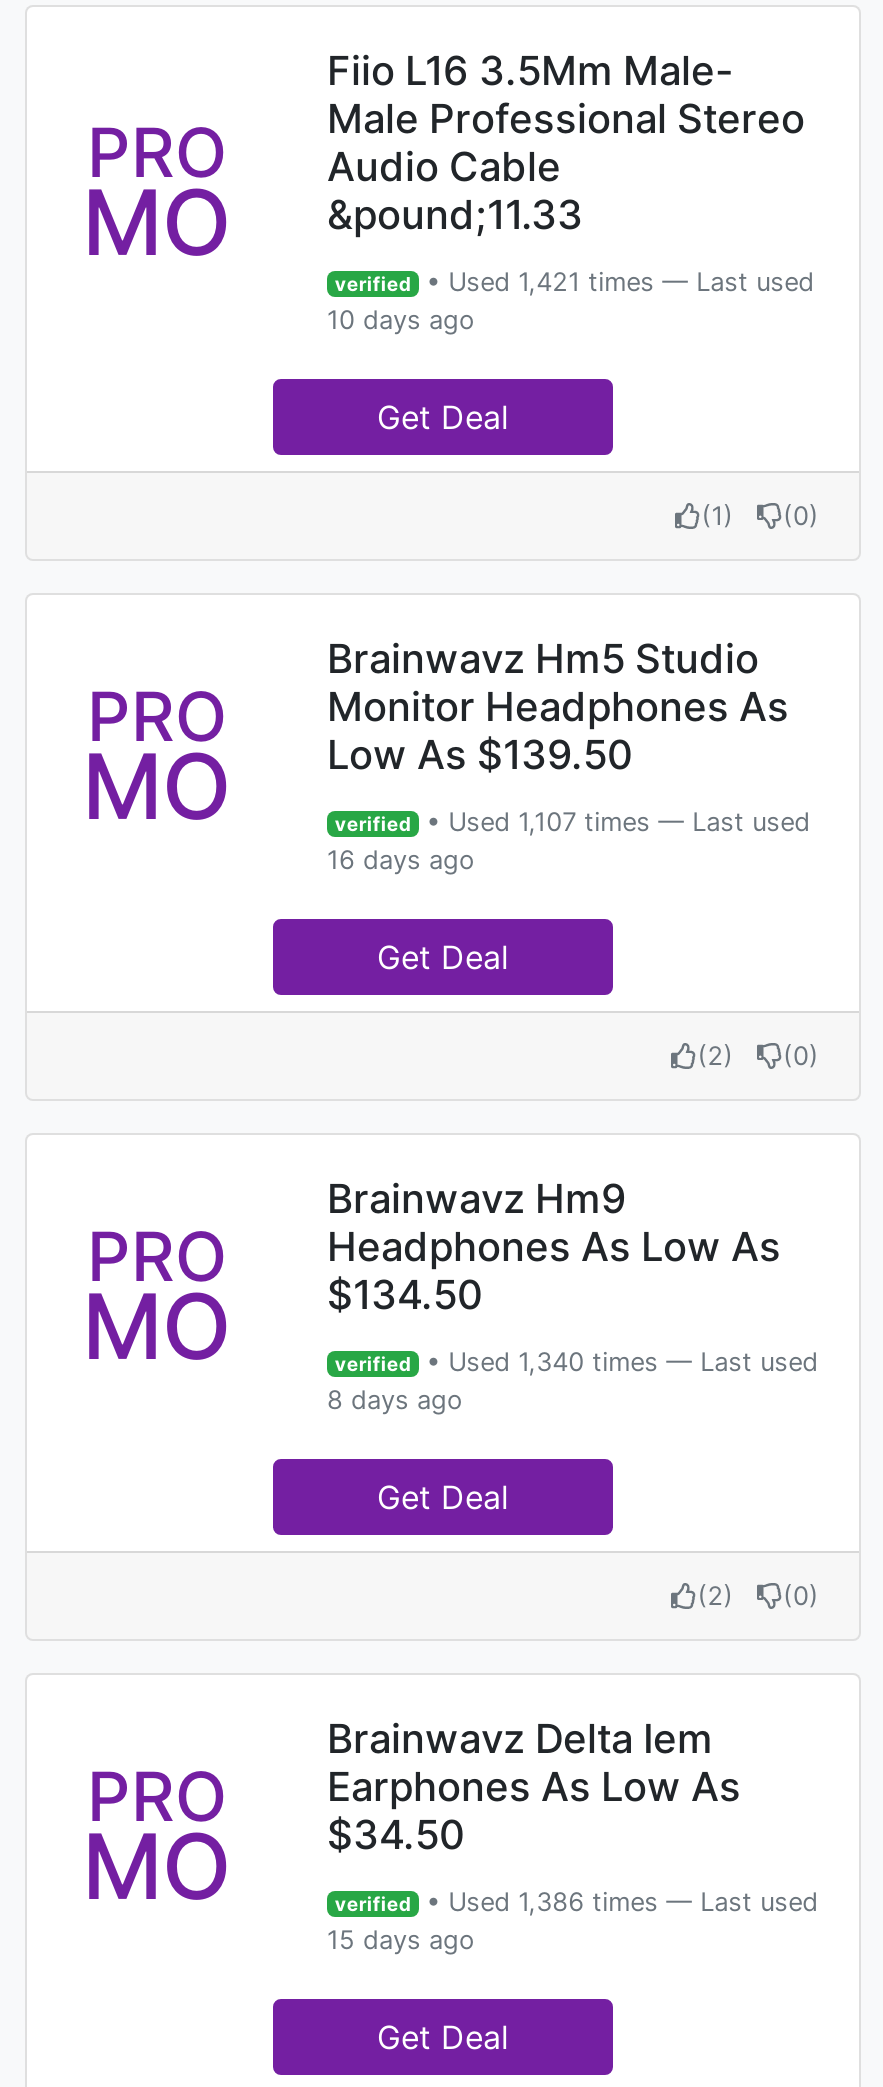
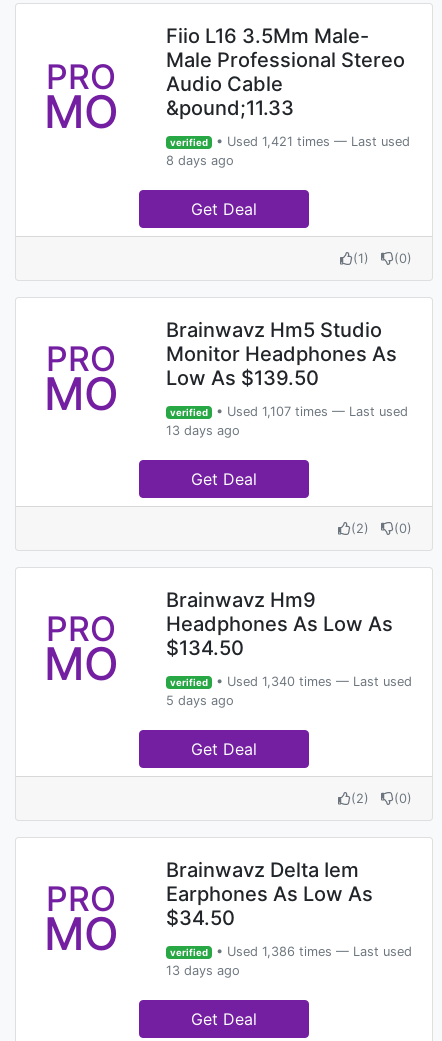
[327,305,475,335] 10 days ago -> [166,153,234,168] 8 days ago
[327,845,475,875] 16 days ago -> [166,423,240,438] 13 days ago
[327,1385,463,1415] 8 days ago -> [166,693,234,708] 5 days ago
[327,1925,475,1955] 15 days ago -> [166,963,240,978] 13 days ago

